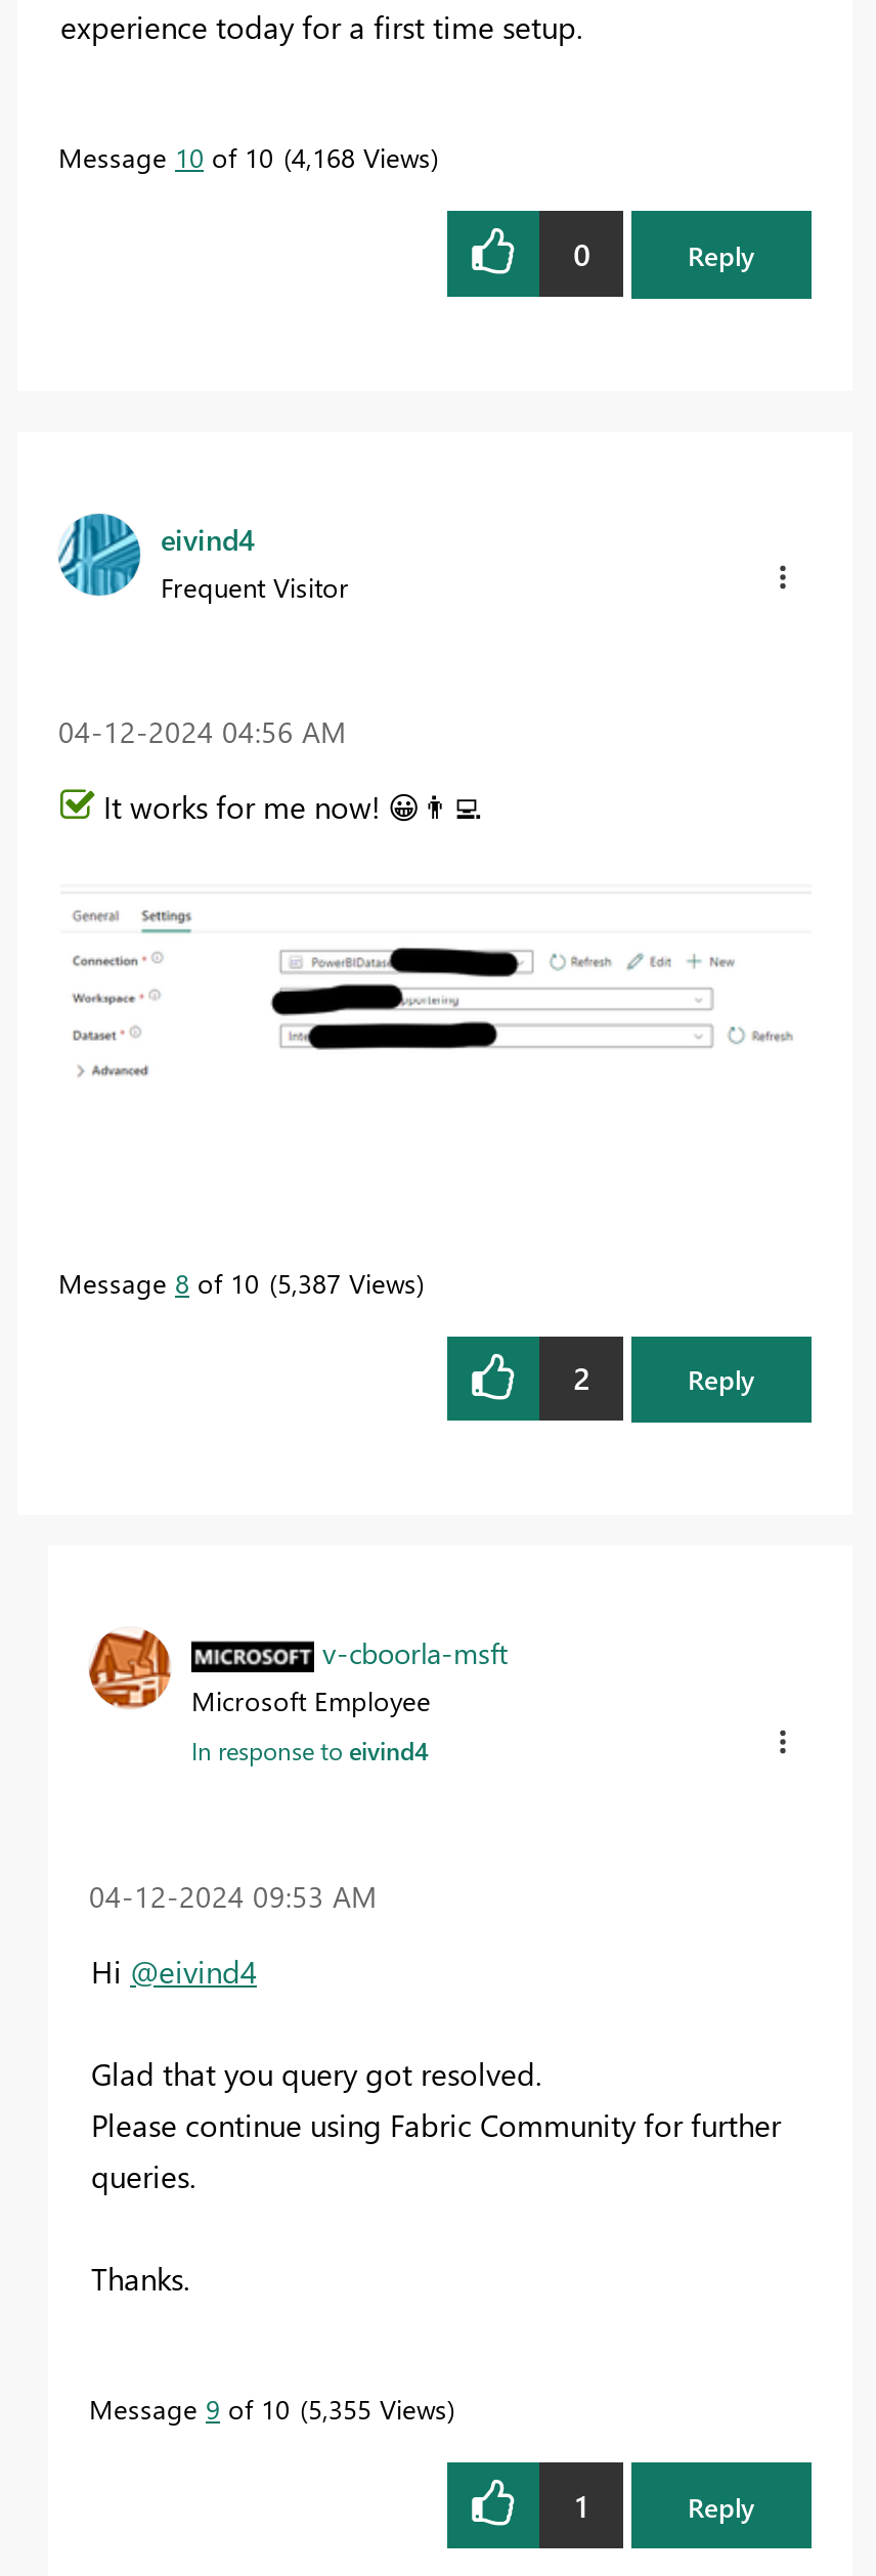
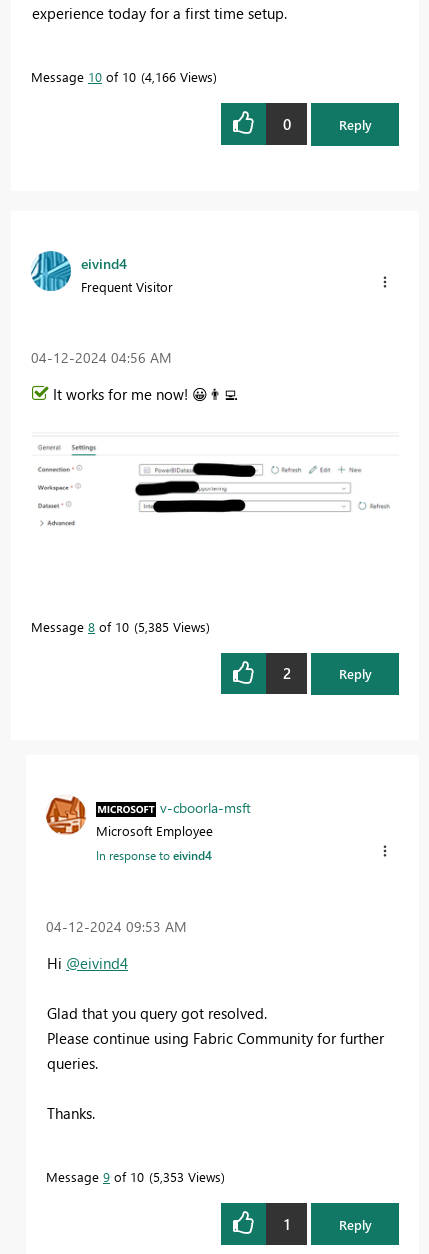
[58,140,431,175] Message 10 of 10 4,168 Views -> [31,68,213,85] Message 10 of 10 4,166 Views
[58,1265,417,1299] Message 8 of 10 5,387 Views -> [31,618,206,635] Message 8 of 10 5,385 Views
[89,2391,447,2426] Message 9 of 10 5,355 Views -> [46,1168,221,1185] Message 9 of 10 5,353 Views

